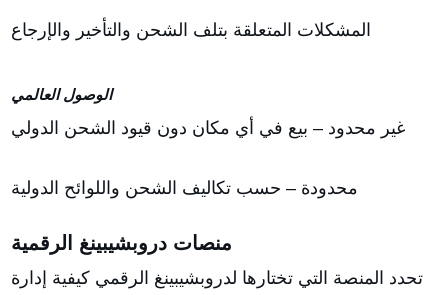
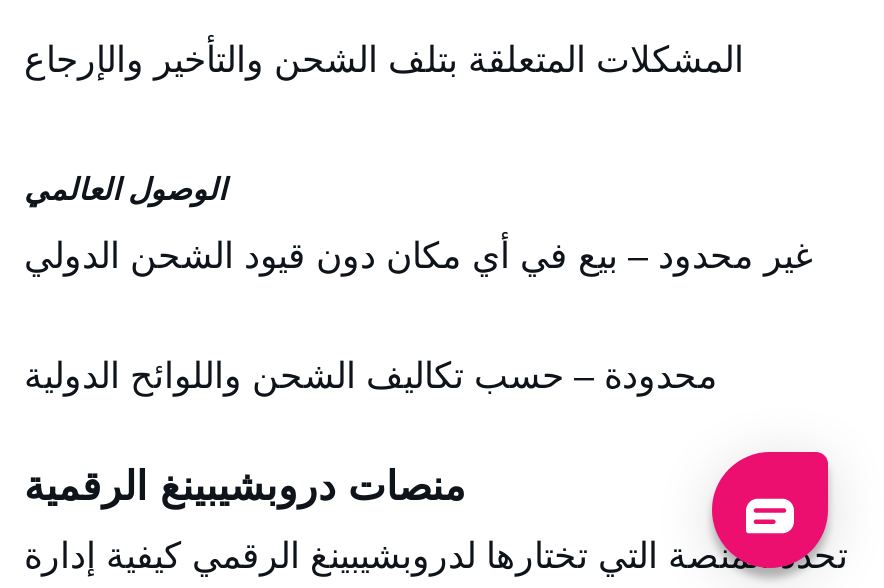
none -> [708,450,832,532] [image]

